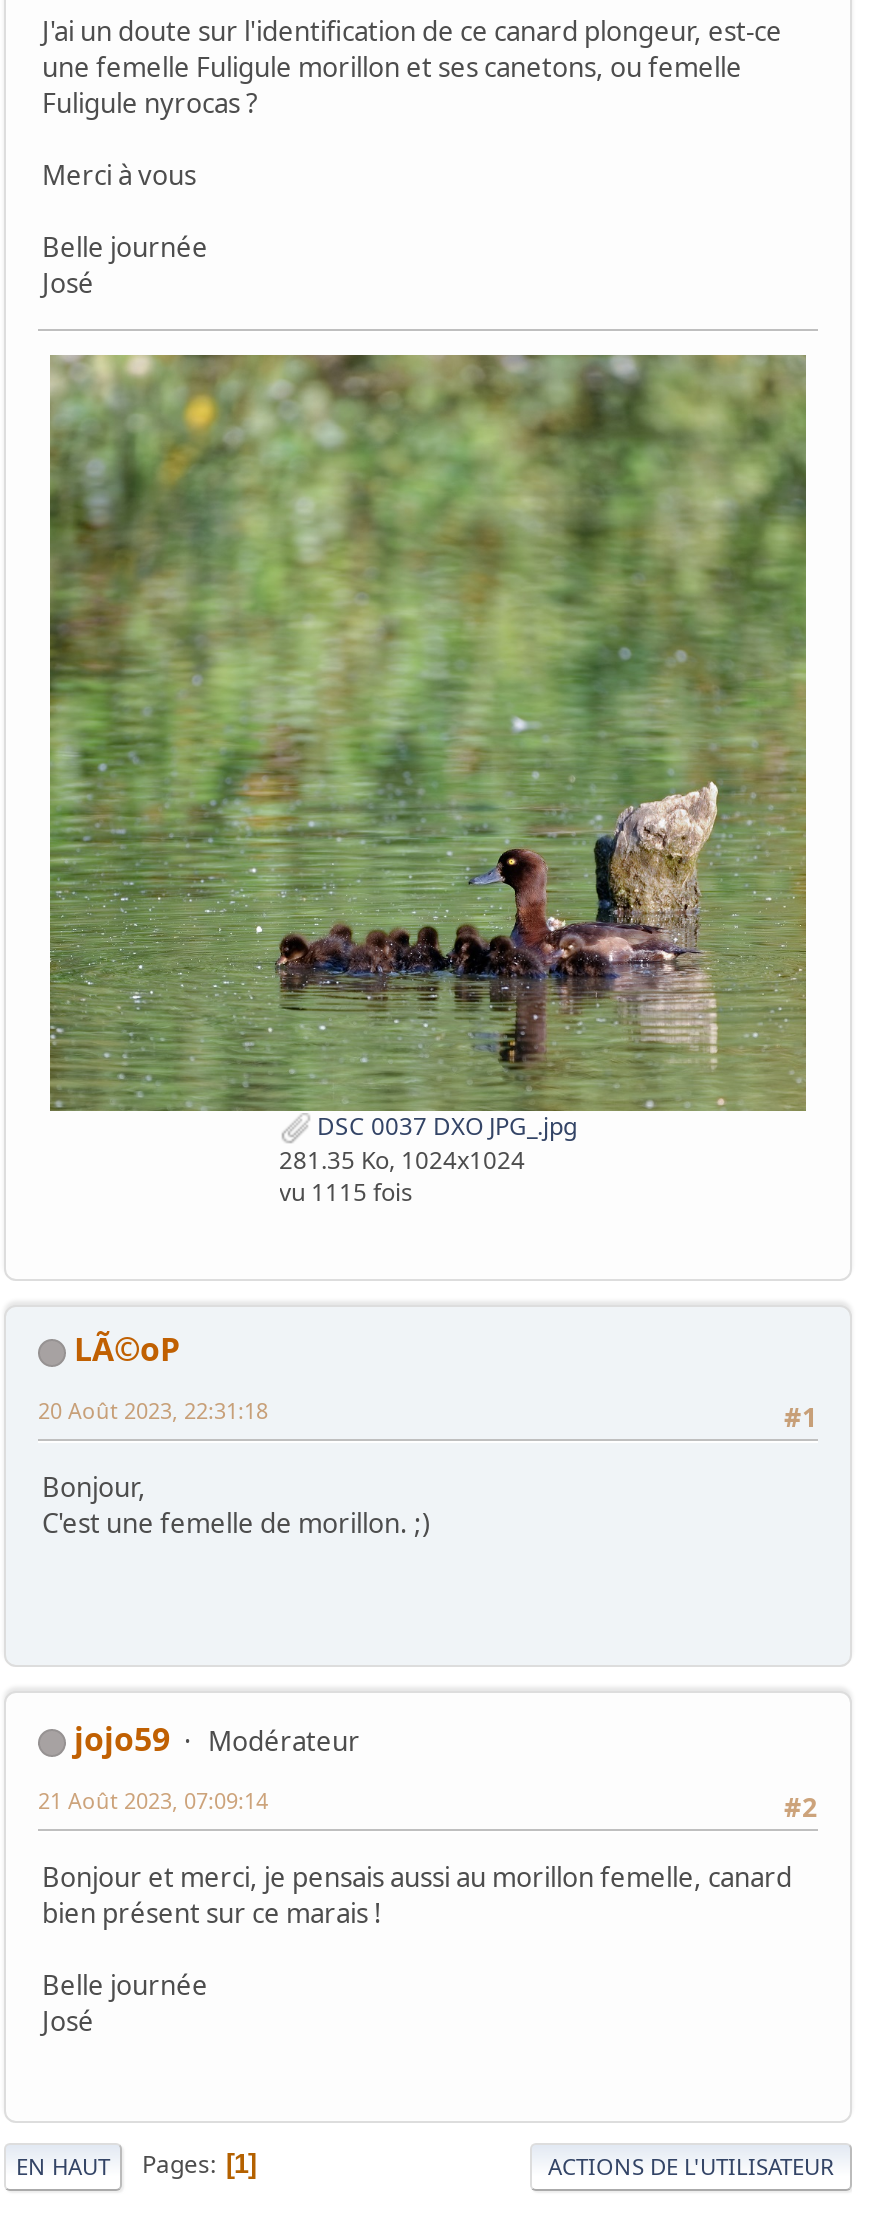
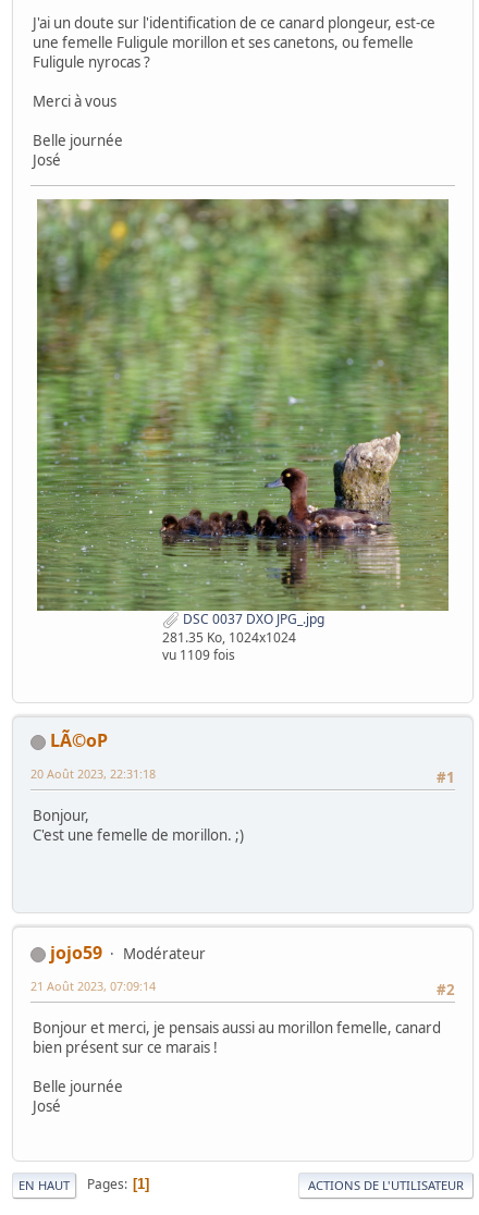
[279,1175,413,1209] vu 1115 fois -> [162,646,235,664] vu 1109 fois

